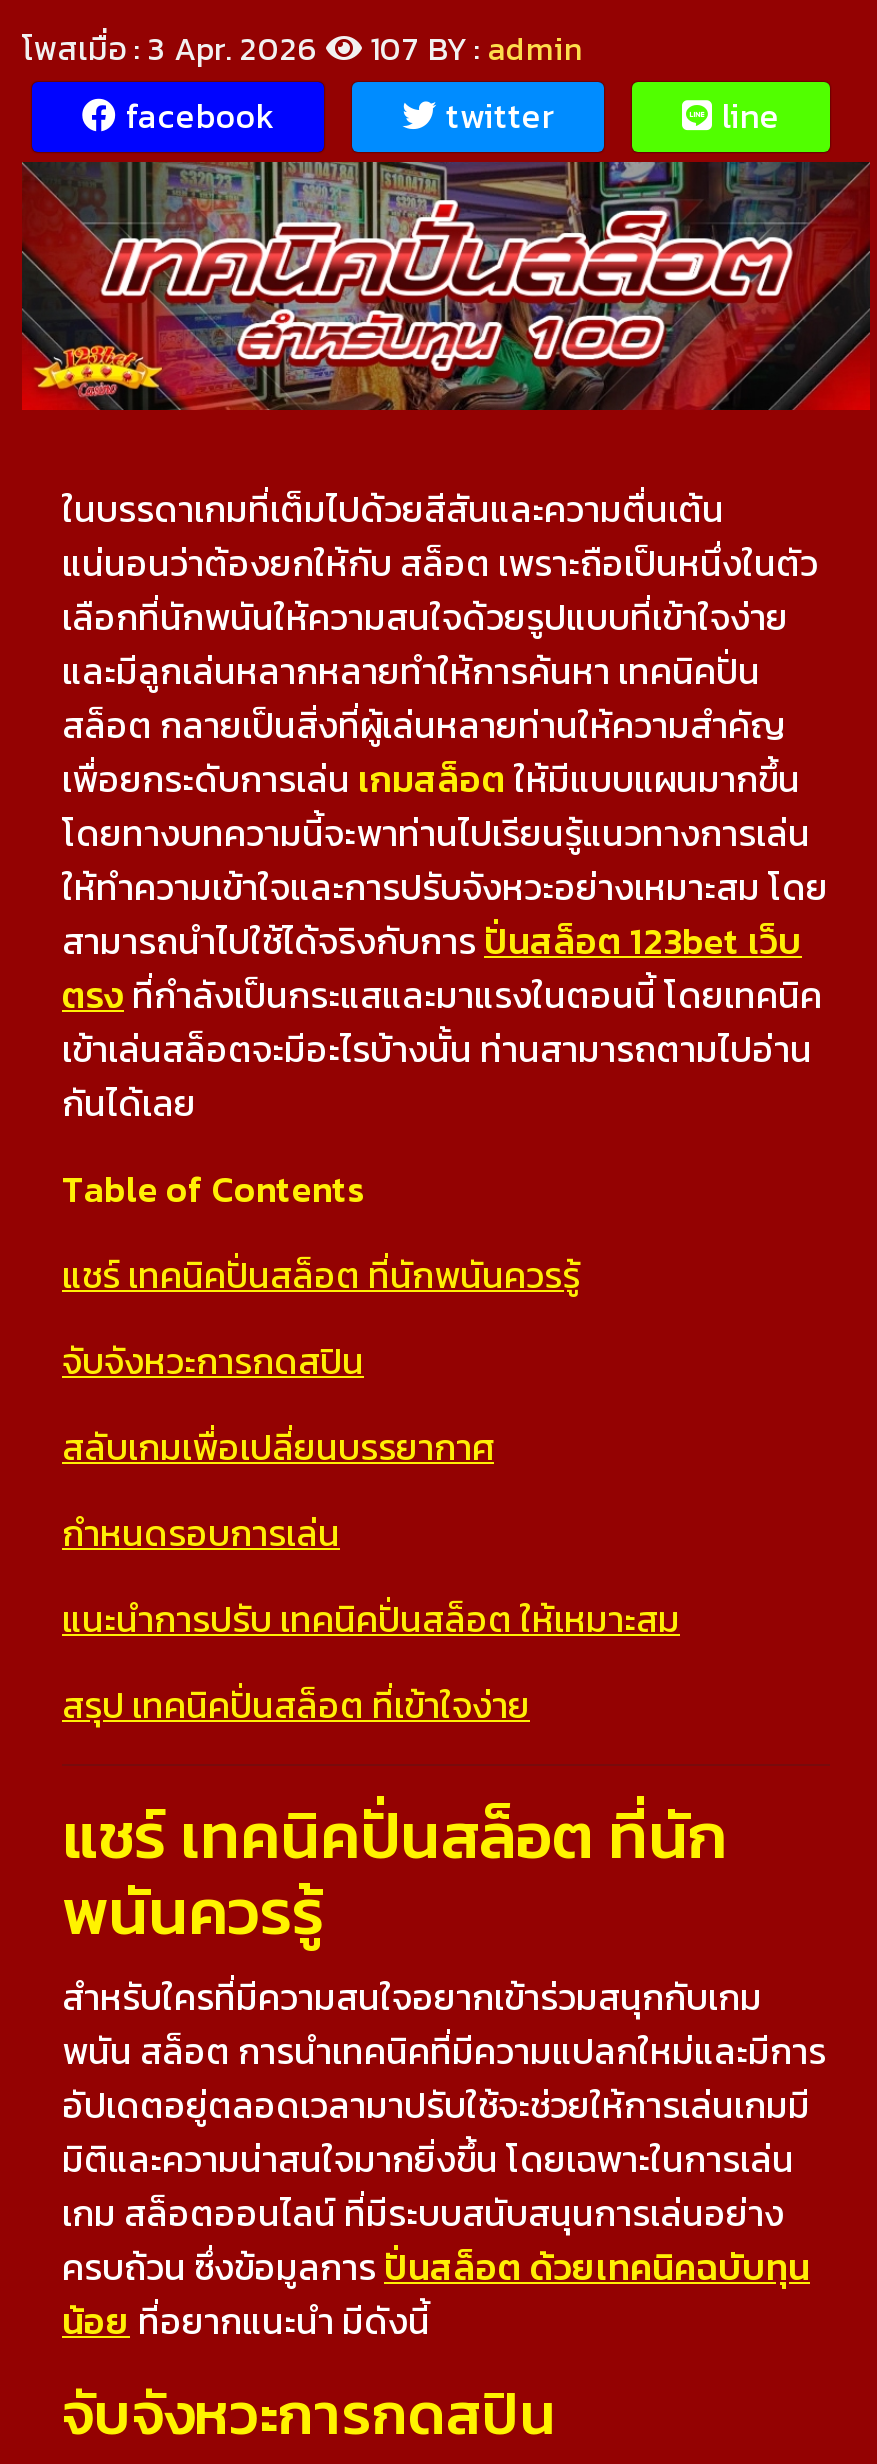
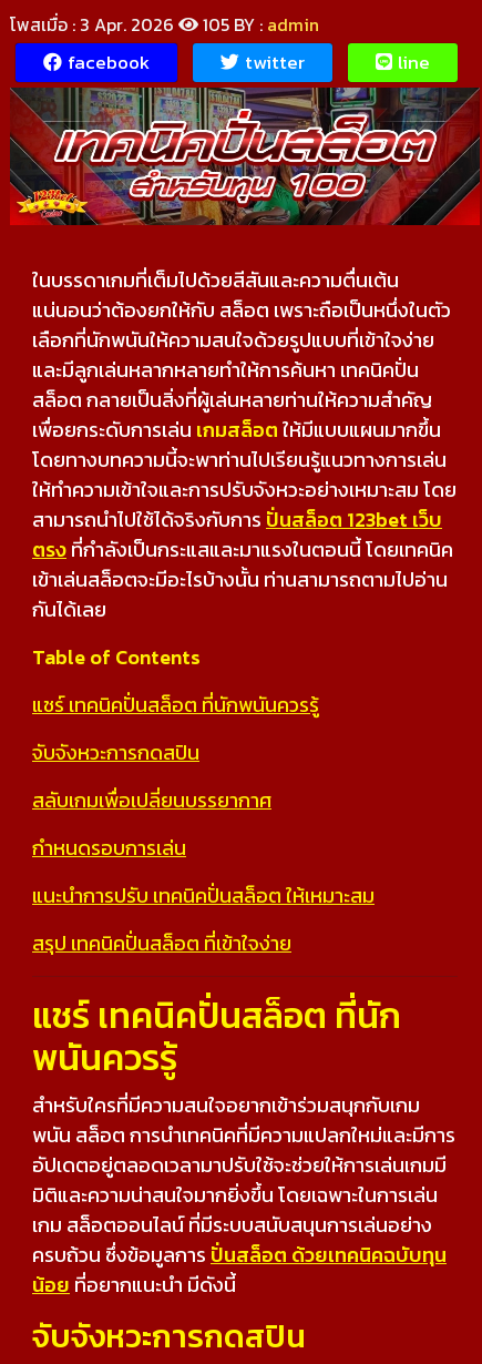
[362,24,582,72] 107 BY : admin -> [198,11,319,37] 105 BY : admin

